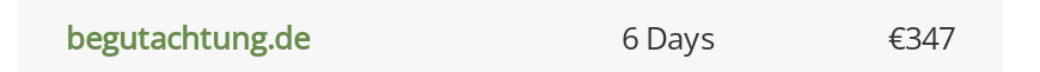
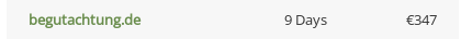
[622,17,715,59] 6 Days -> [284,10,327,29] 9 Days

